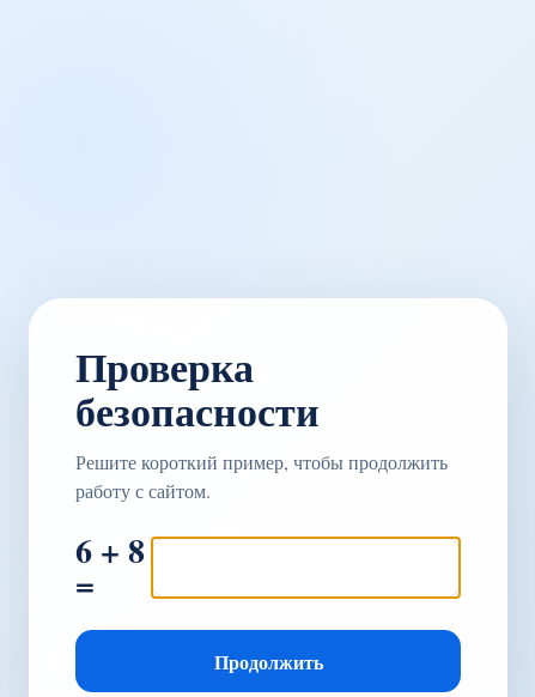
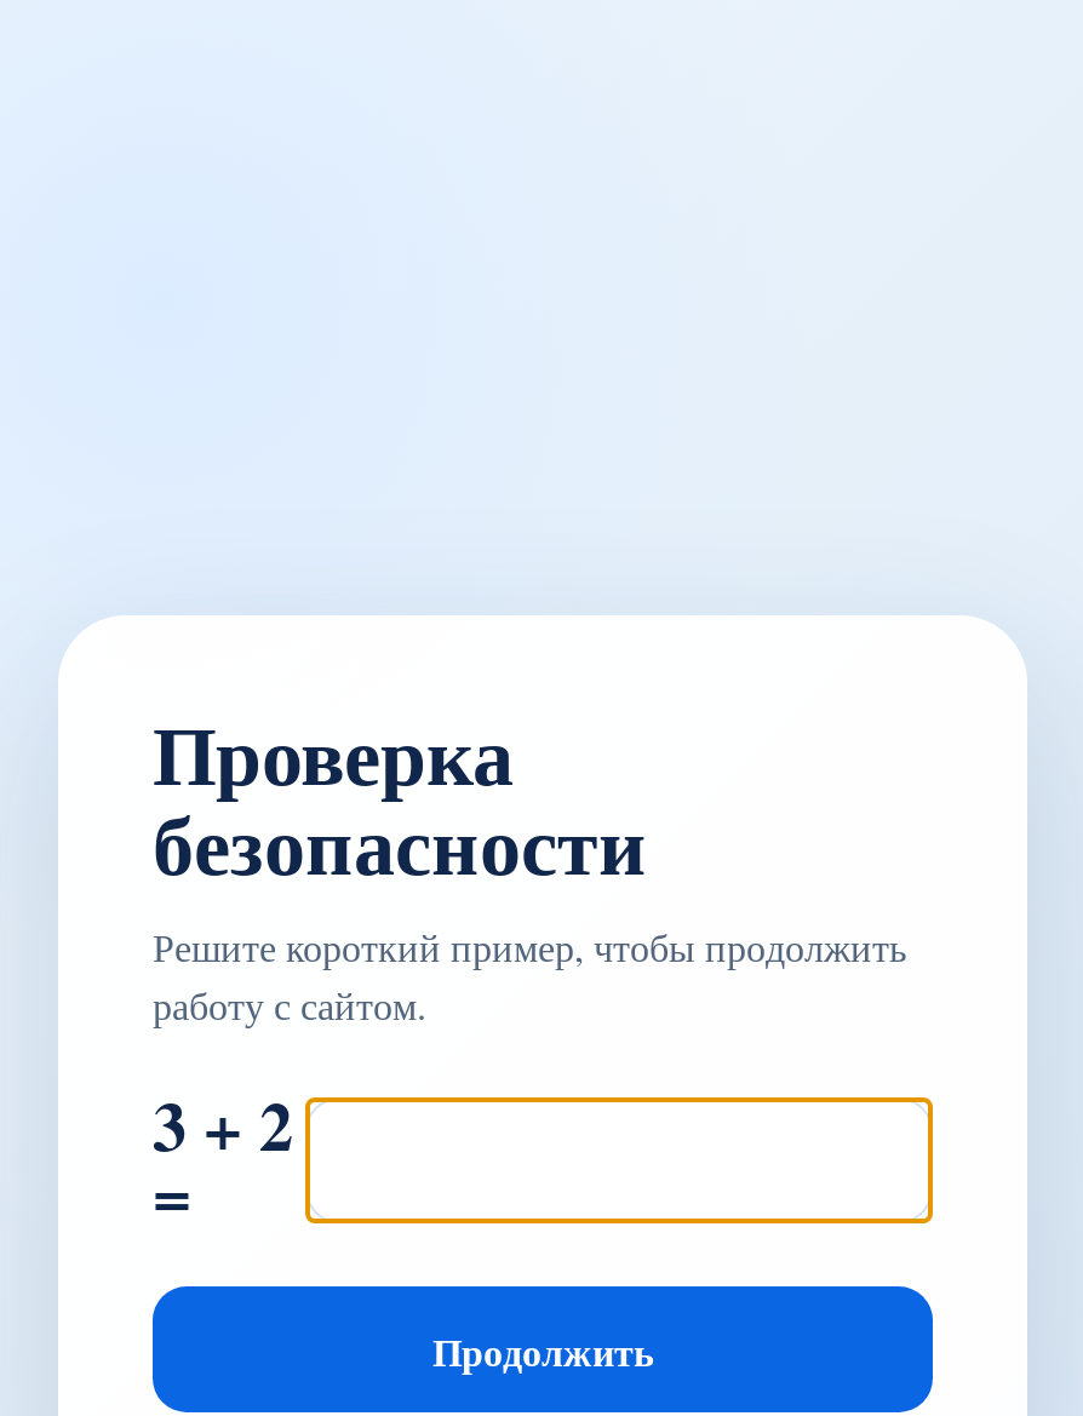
[75,526,145,575] 6 + 8 -> [153,1076,293,1175] 3 + 2

